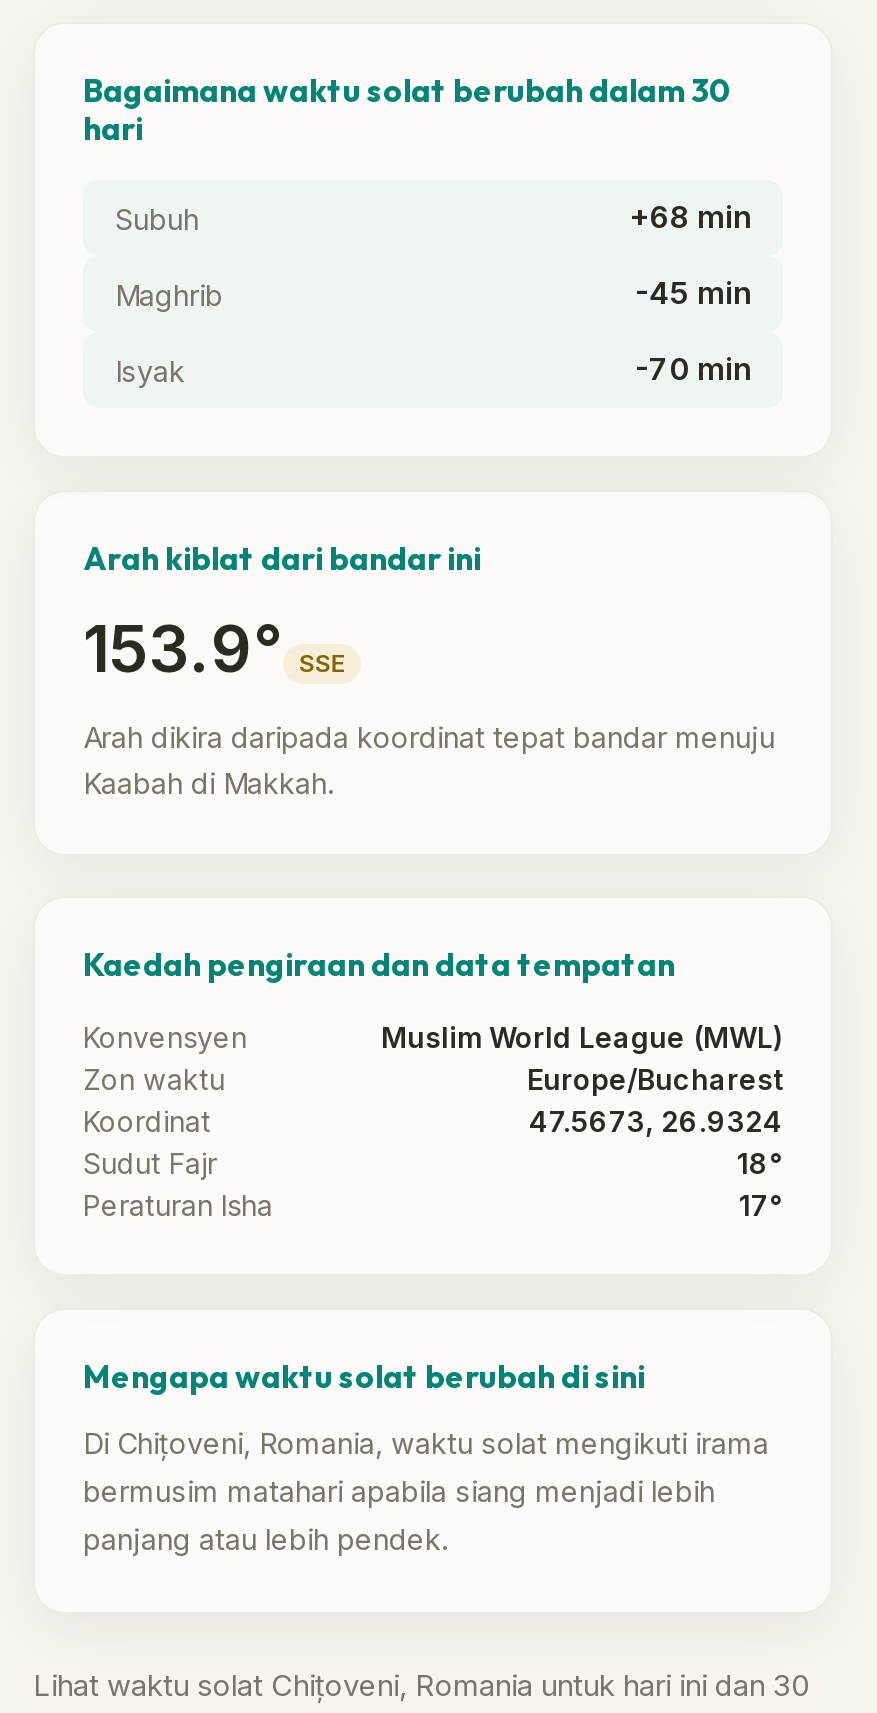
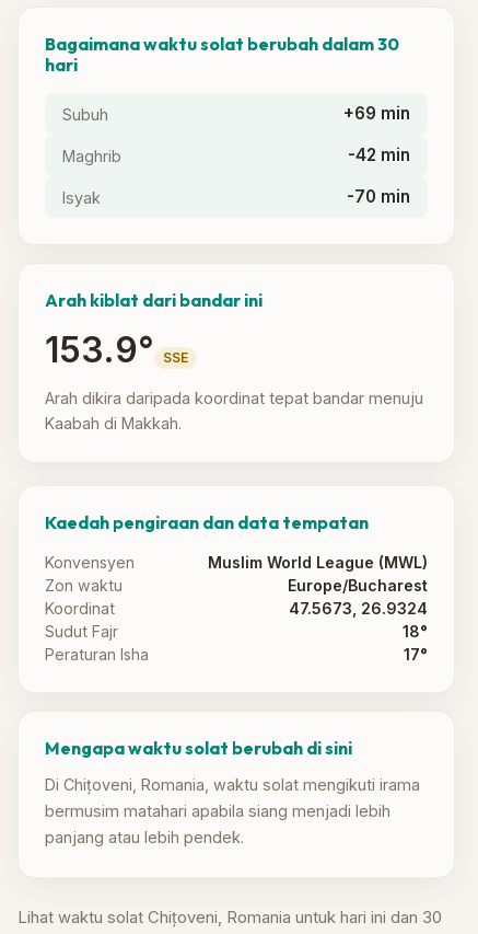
[629,198,751,236] +68 min -> [343,103,410,124] +69 min
[635,274,751,312] -45 min -> [348,145,410,165] -42 min

